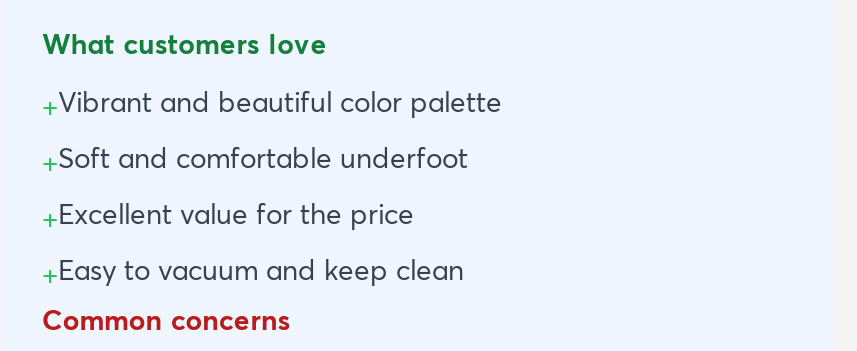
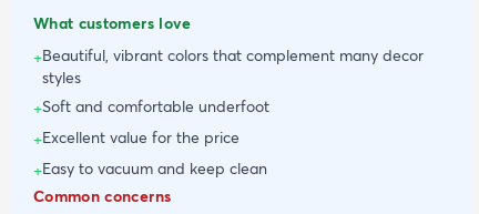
[42,83,502,123] +Vibrant and beautiful color palette -> [33,45,424,87] +Beautiful, vibrant colors that complement many decor | styles

